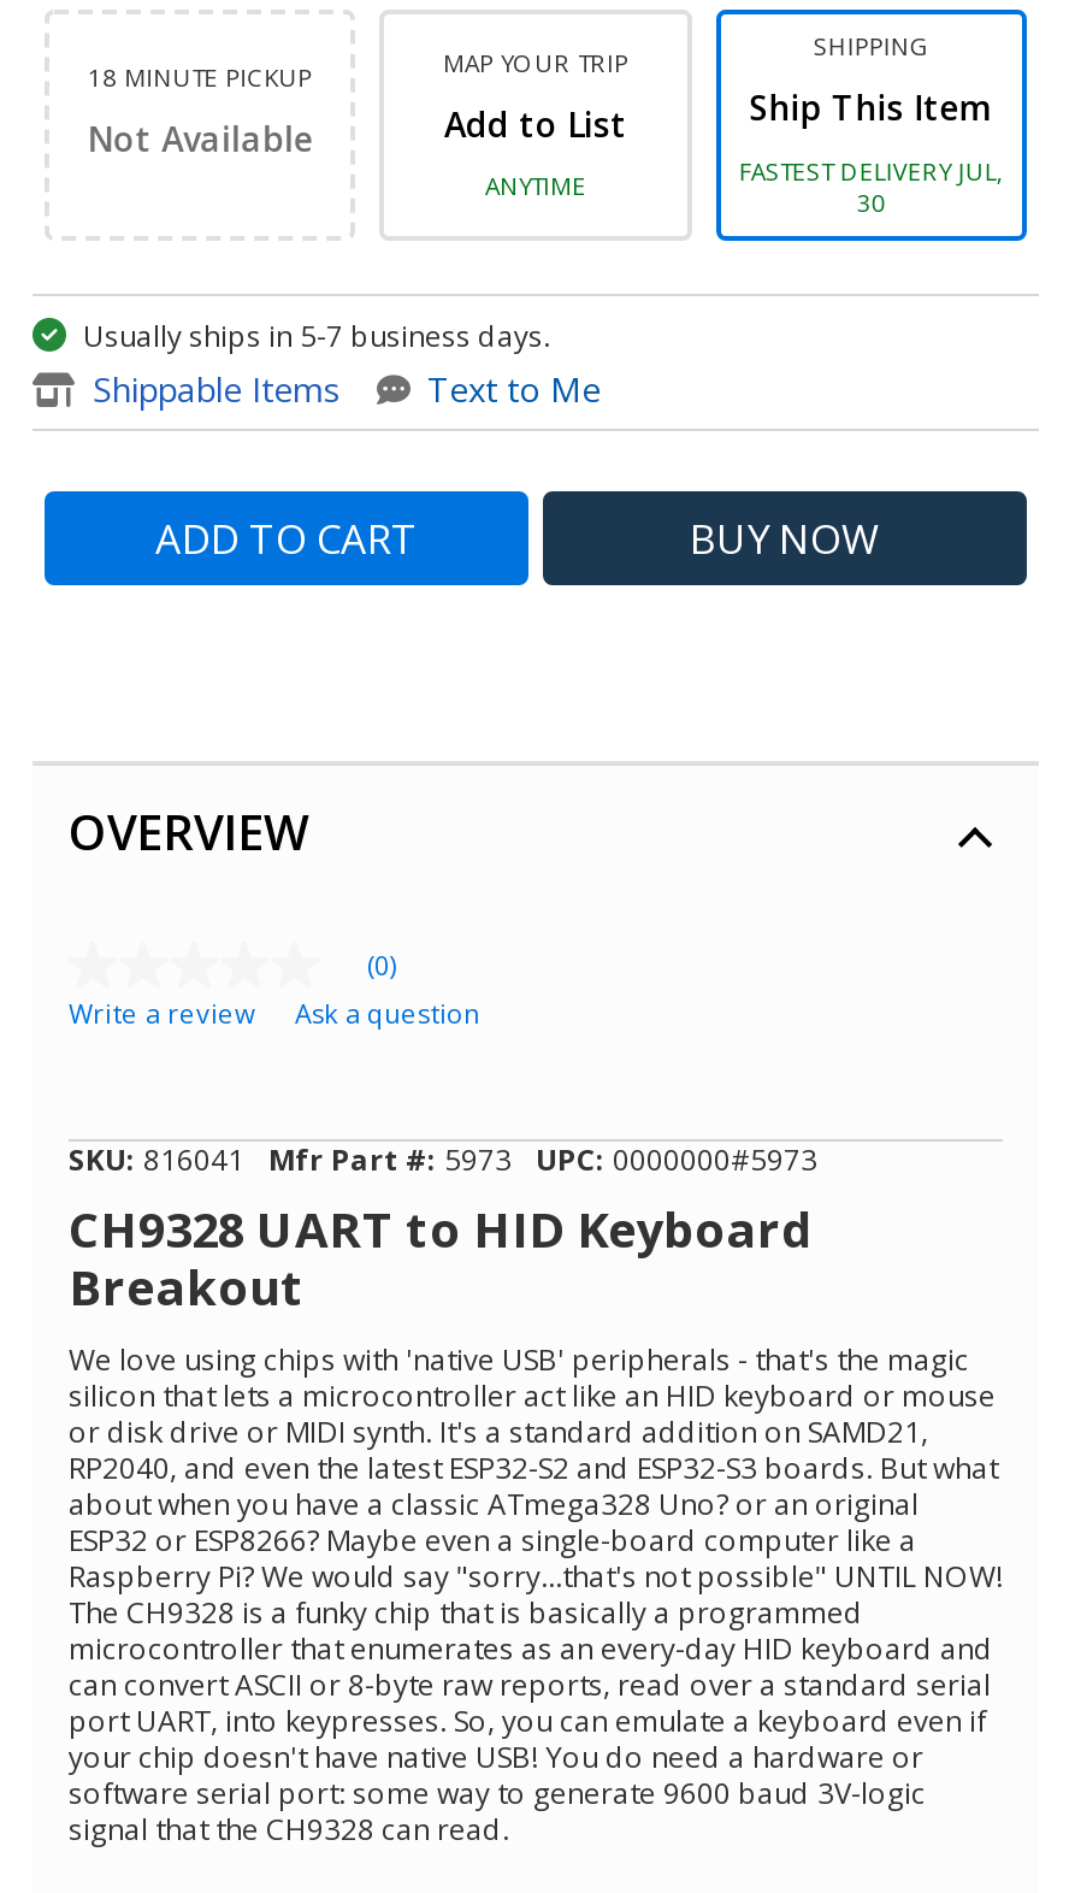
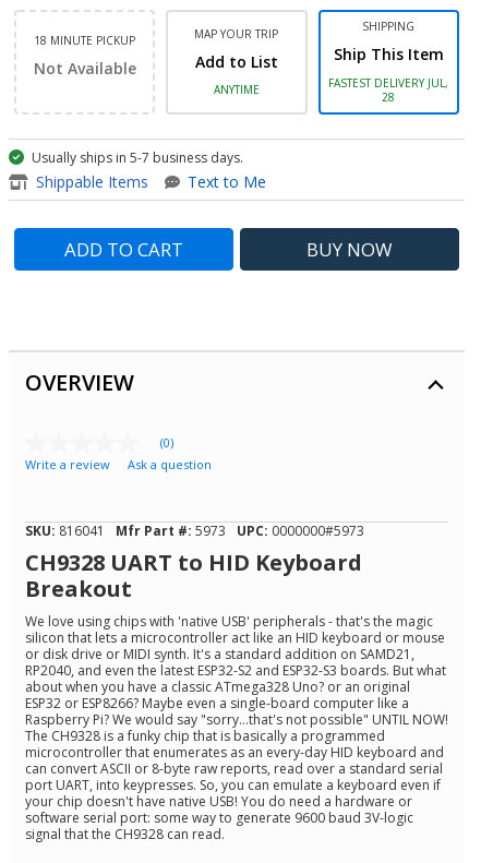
[857,184,886,218] 30 -> [382,89,395,104] 28

